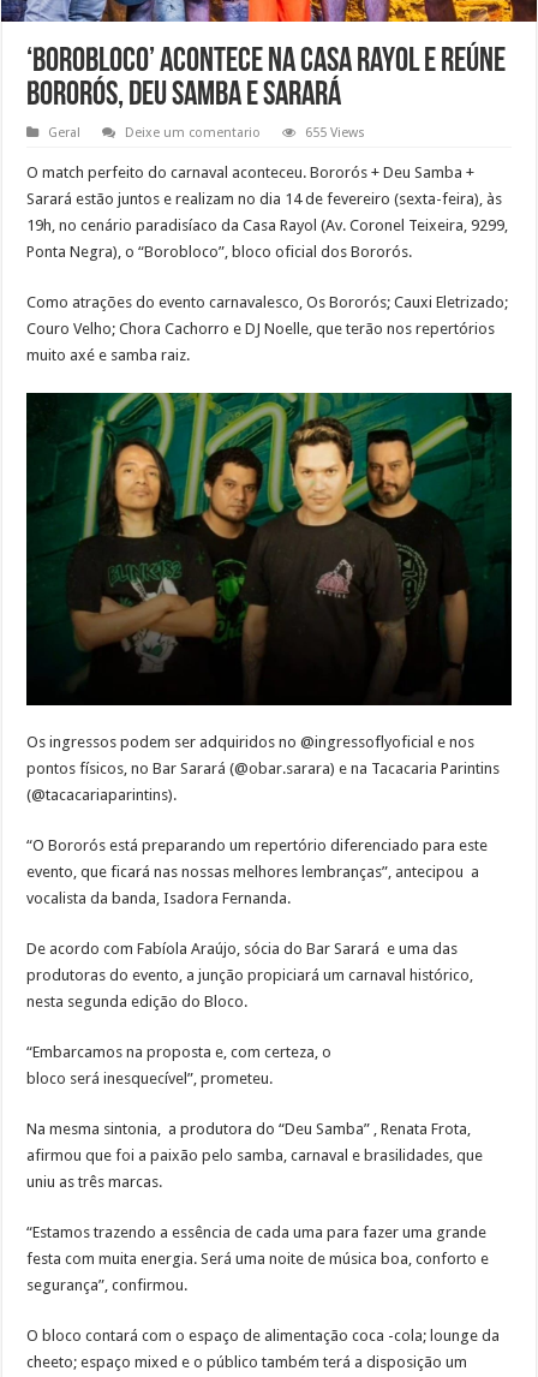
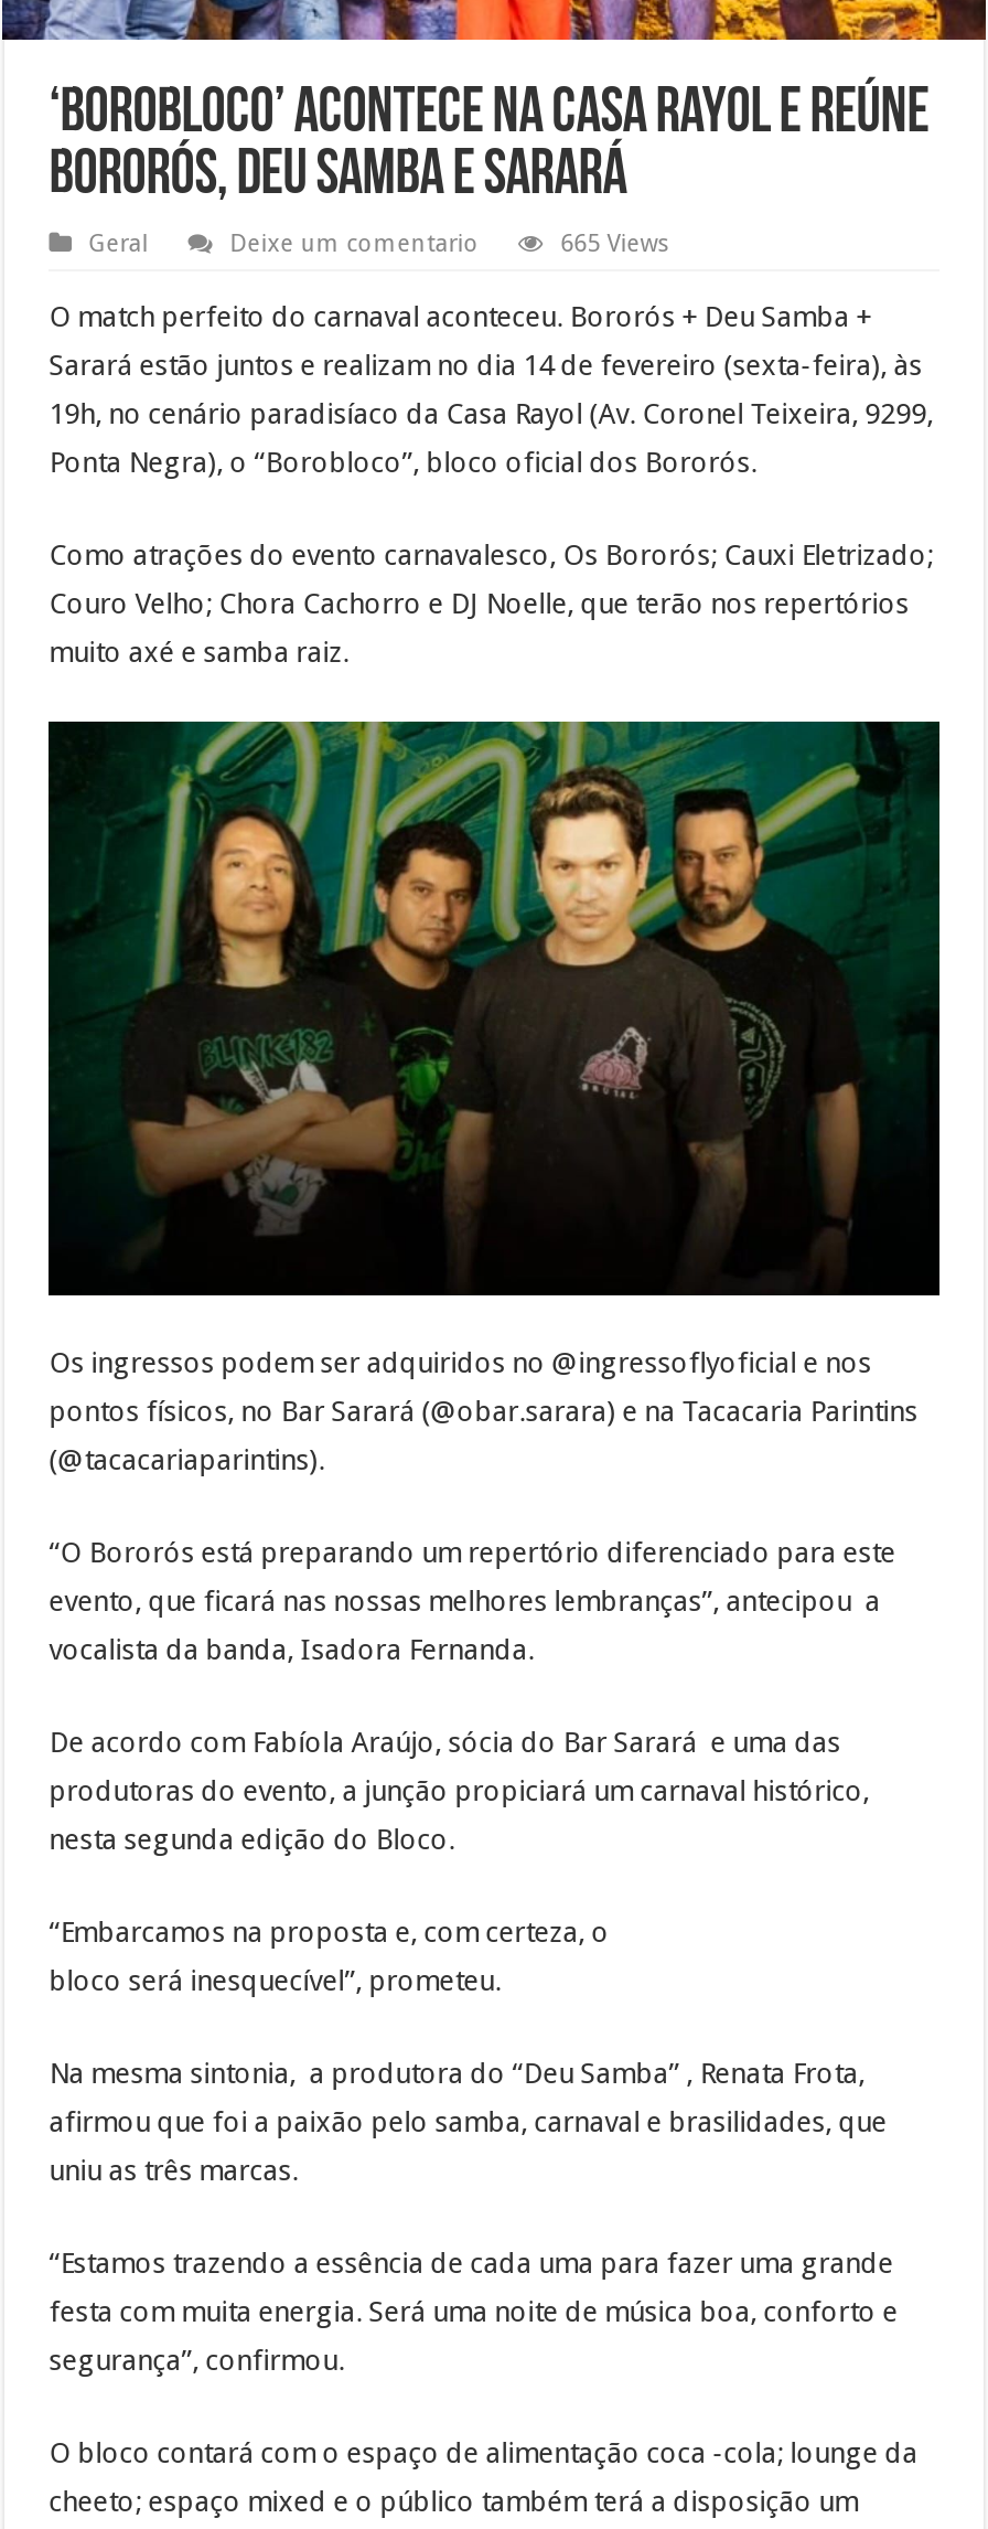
[305,125,365,140] 655 Views -> [561,229,671,258] 665 Views

